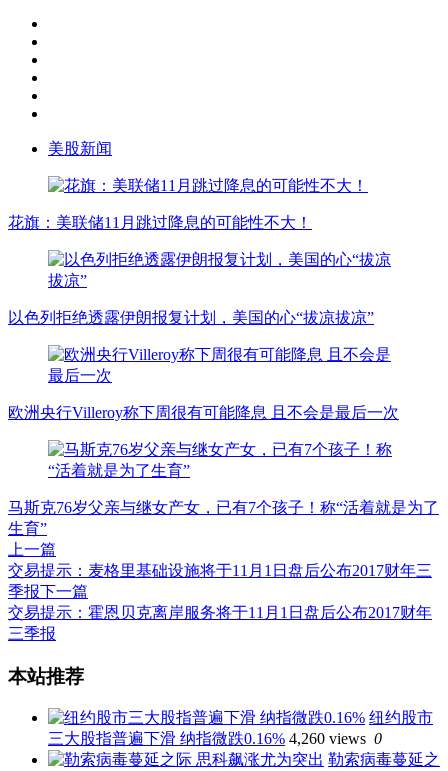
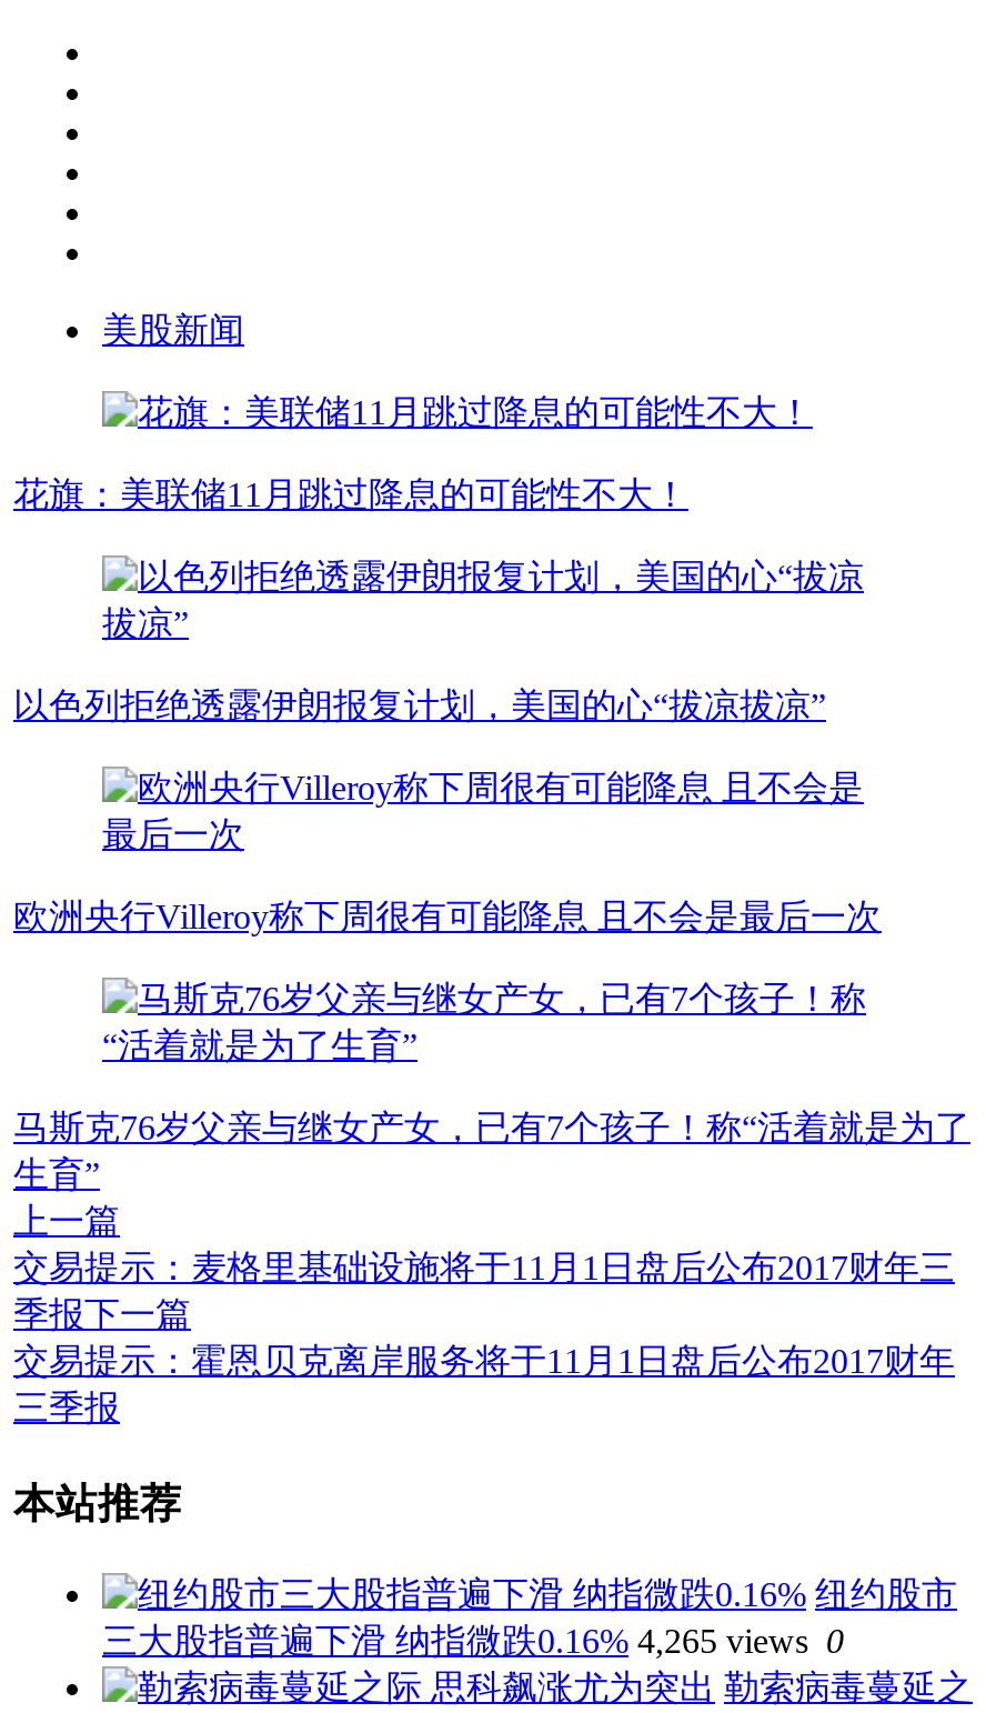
[48,730,382,747] 三大股指普遍下滑 纳指微跌0.16% 4,260 views 0 -> [102,1622,844,1660] 三大股指普遍下滑 纳指微跌0.16% 4,265 views 0

